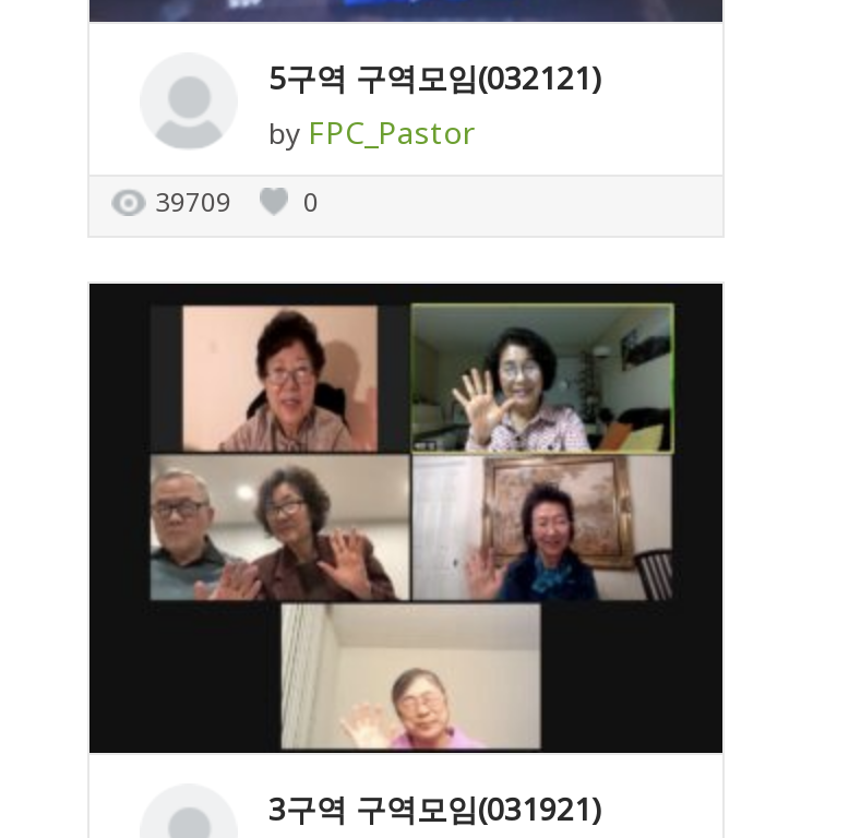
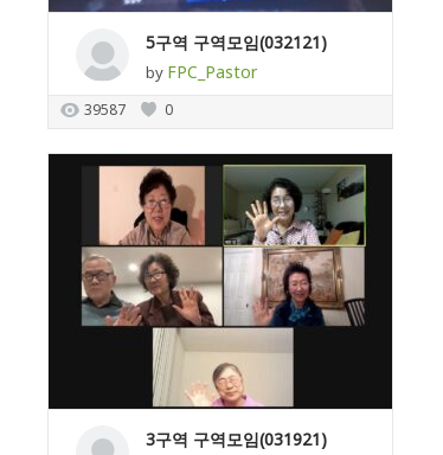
[155,183,319,220] 39709 0 -> [84,100,173,120] 39587 0

